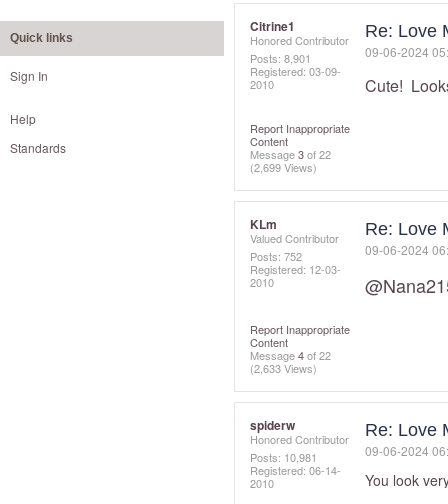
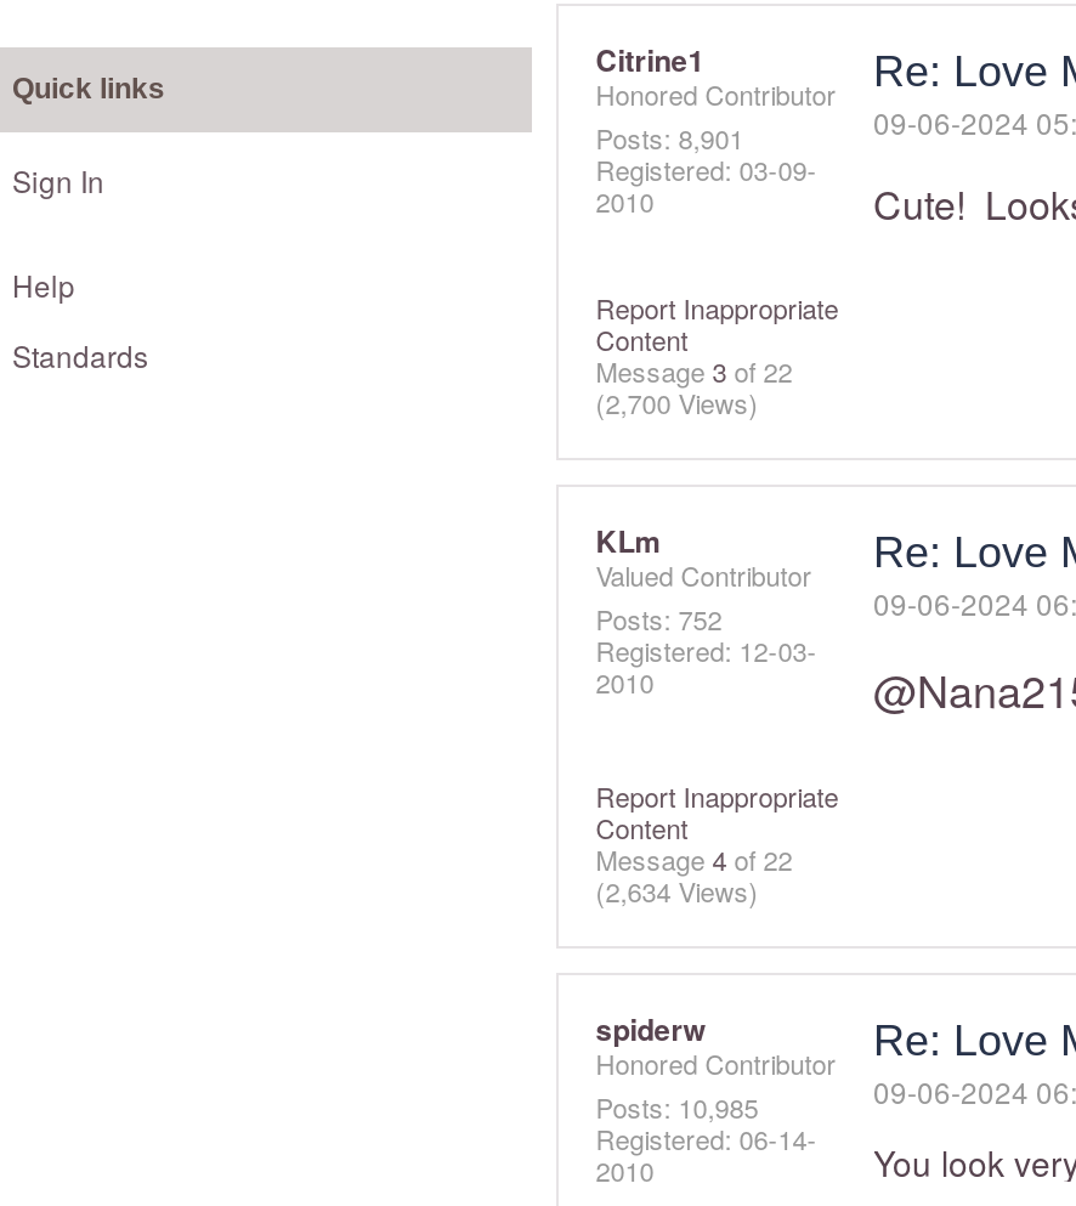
[250,159,317,175] (2,699 Views) -> [596,383,758,421] (2,700 Views)
[250,360,317,376] (2,633 Views) -> [596,871,758,910] (2,634 Views)
[250,449,317,465] Posts: 10,981 -> [596,1087,758,1126] Posts: 10,985

